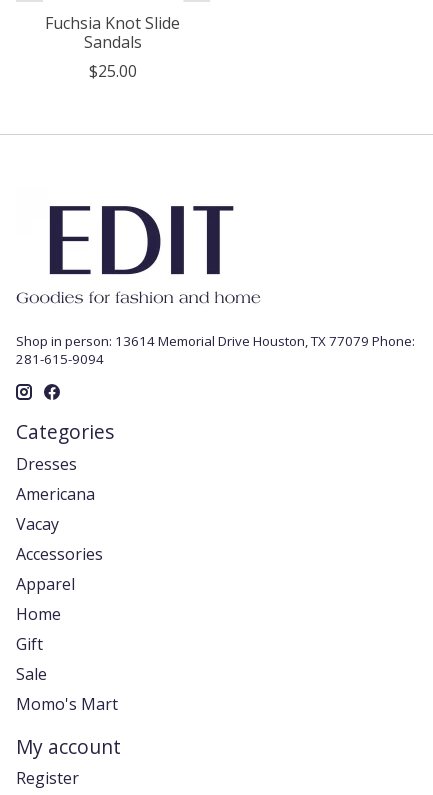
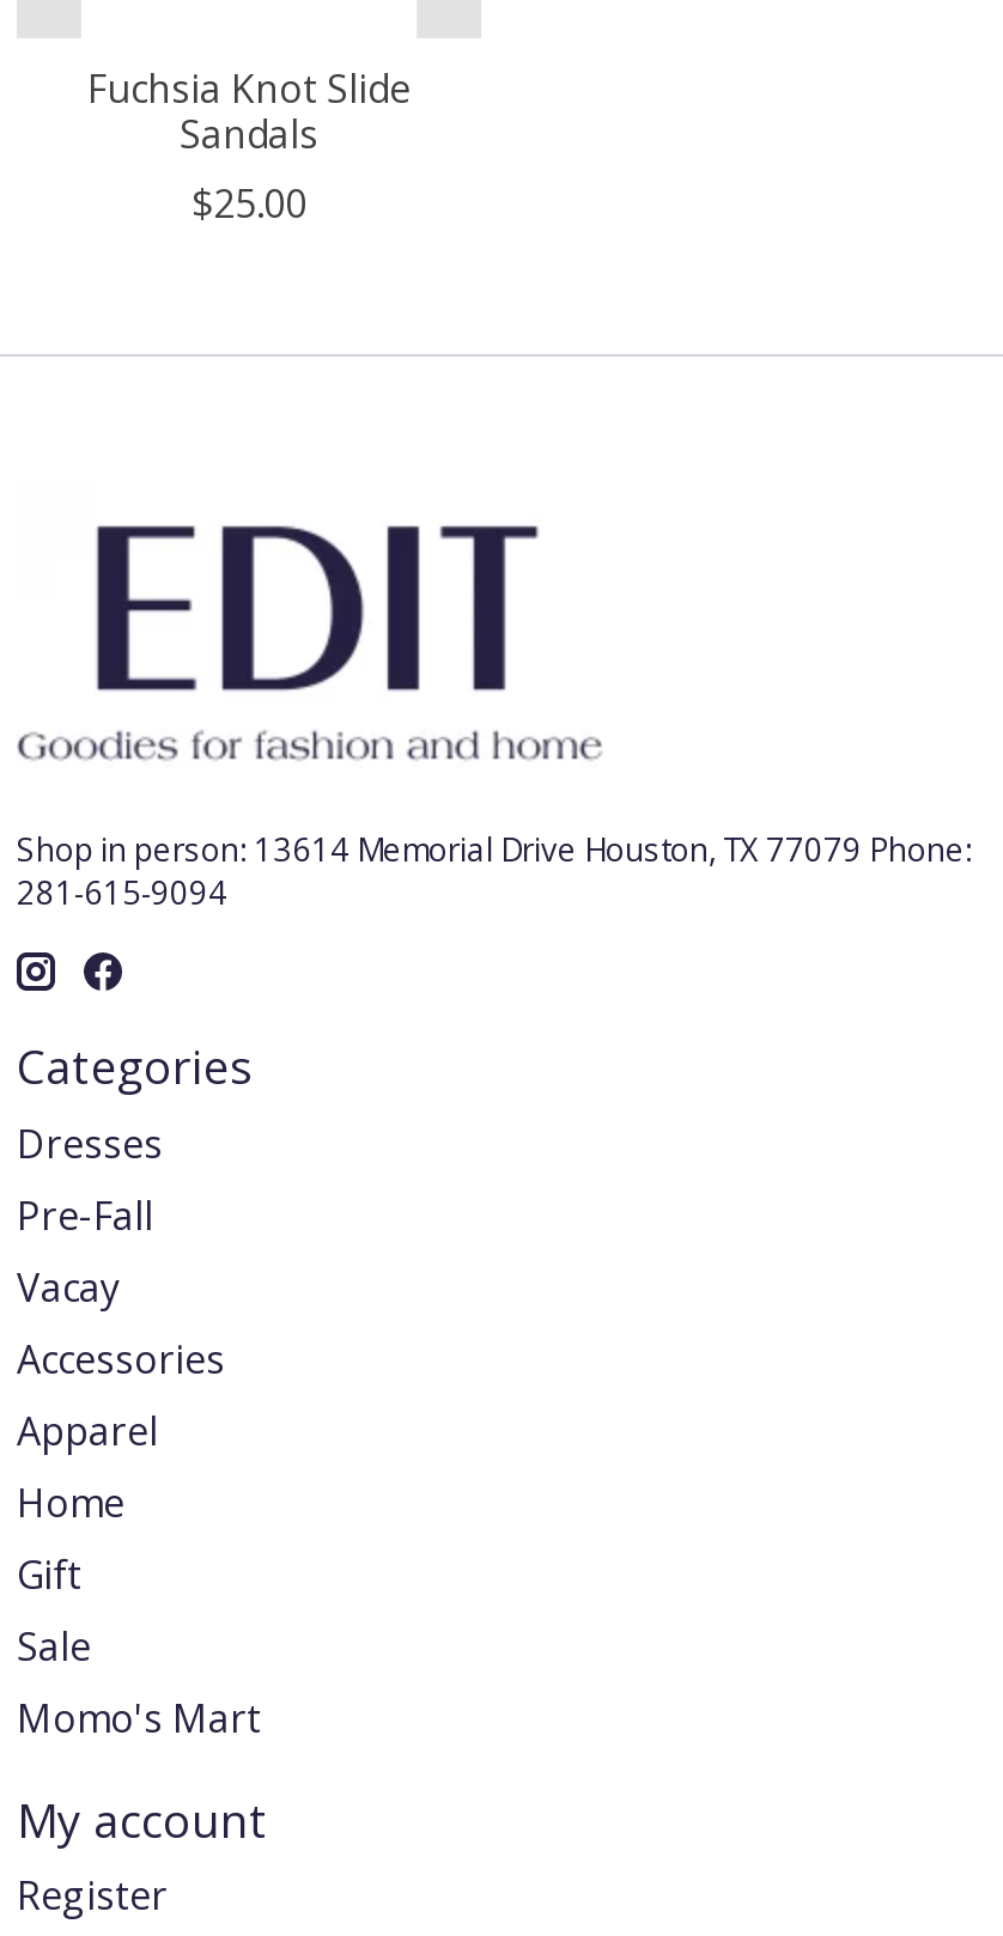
[16,483,95,505] Americana -> [17,1189,153,1242] Pre-Fall

